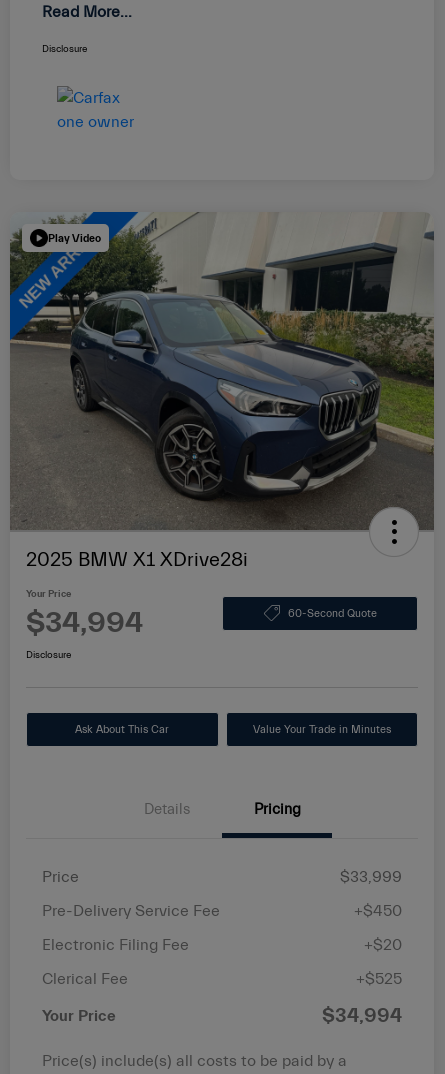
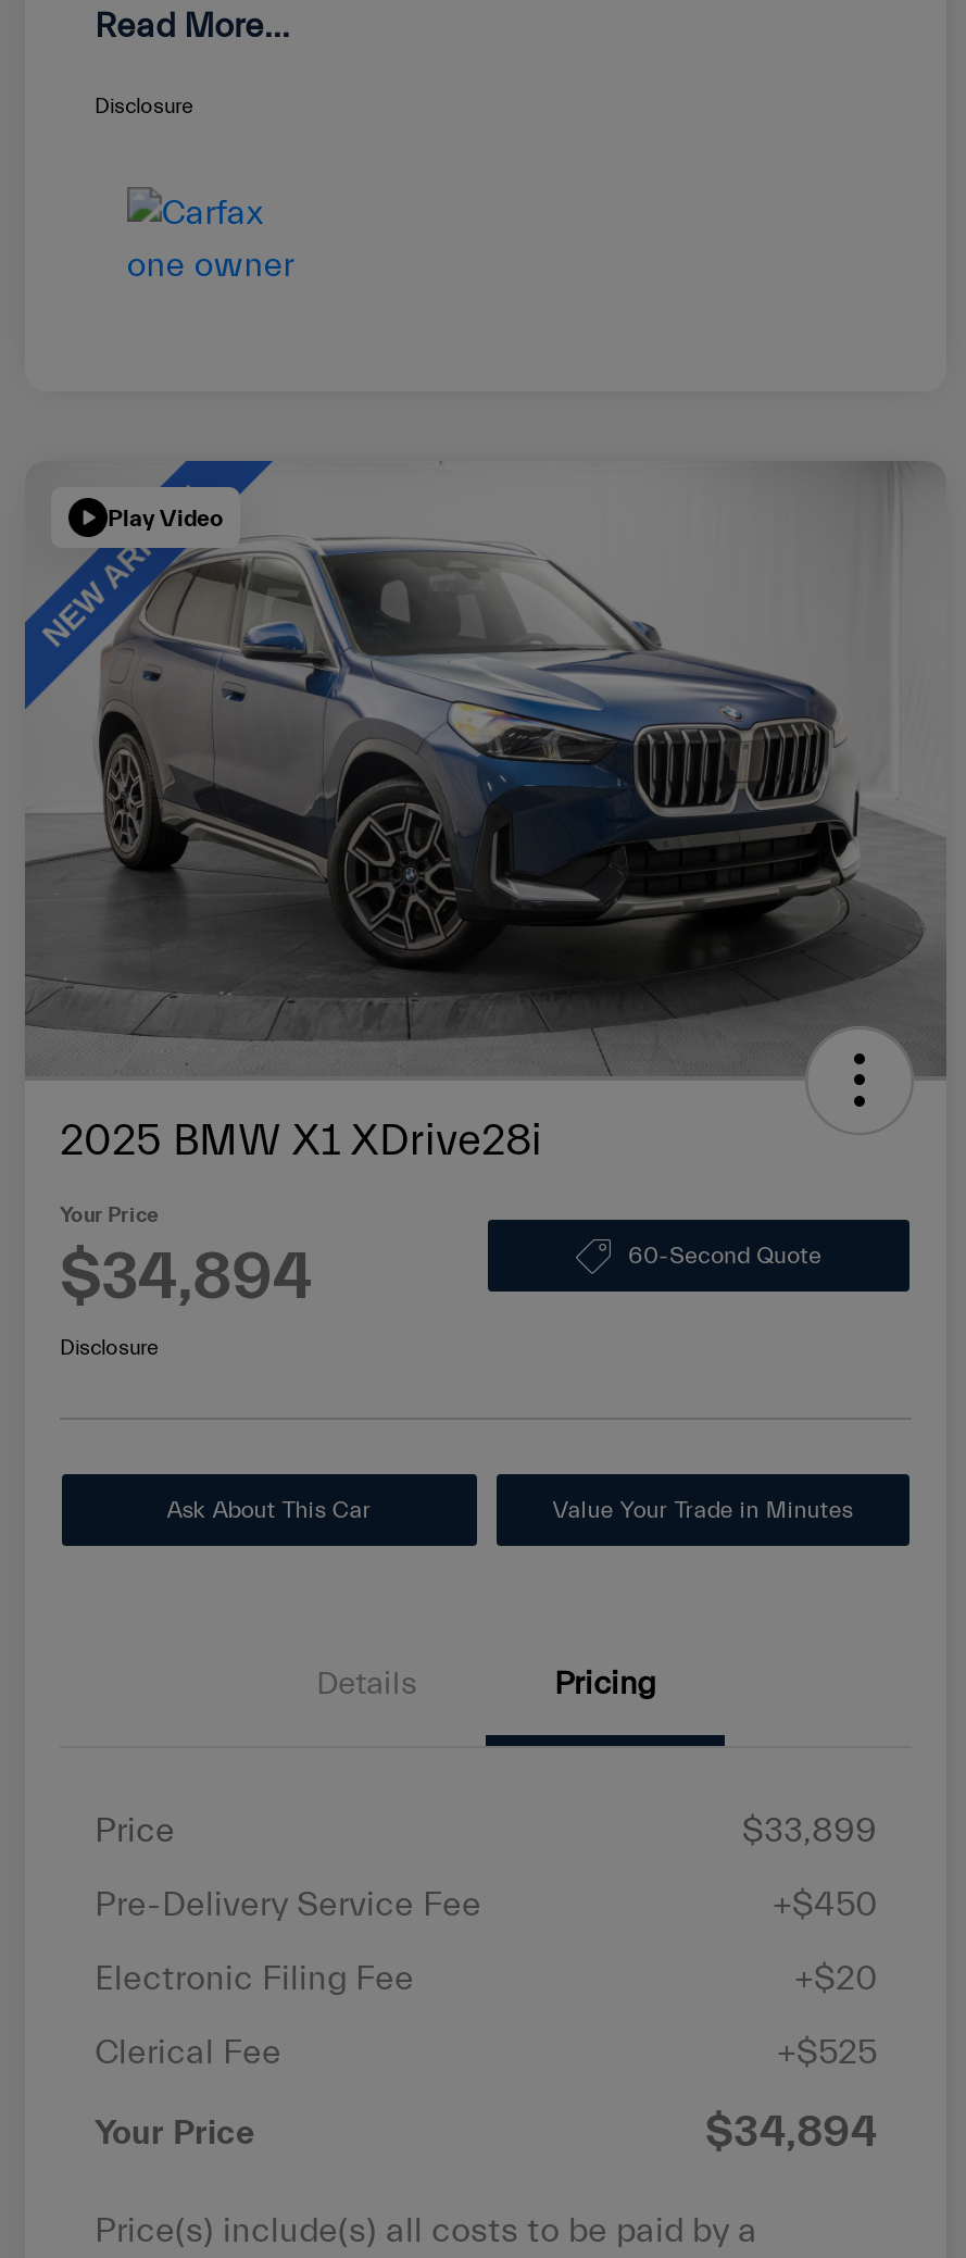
[9,211,435,530] [image] -> [25,459,946,1074] [image]
[26,605,143,640] $34,994 -> [60,1239,312,1315] $34,894
[340,868,402,886] $33,999 -> [742,1811,877,1850] $33,899
[322,1004,402,1027] $34,994 -> [705,2106,877,2156] $34,894

